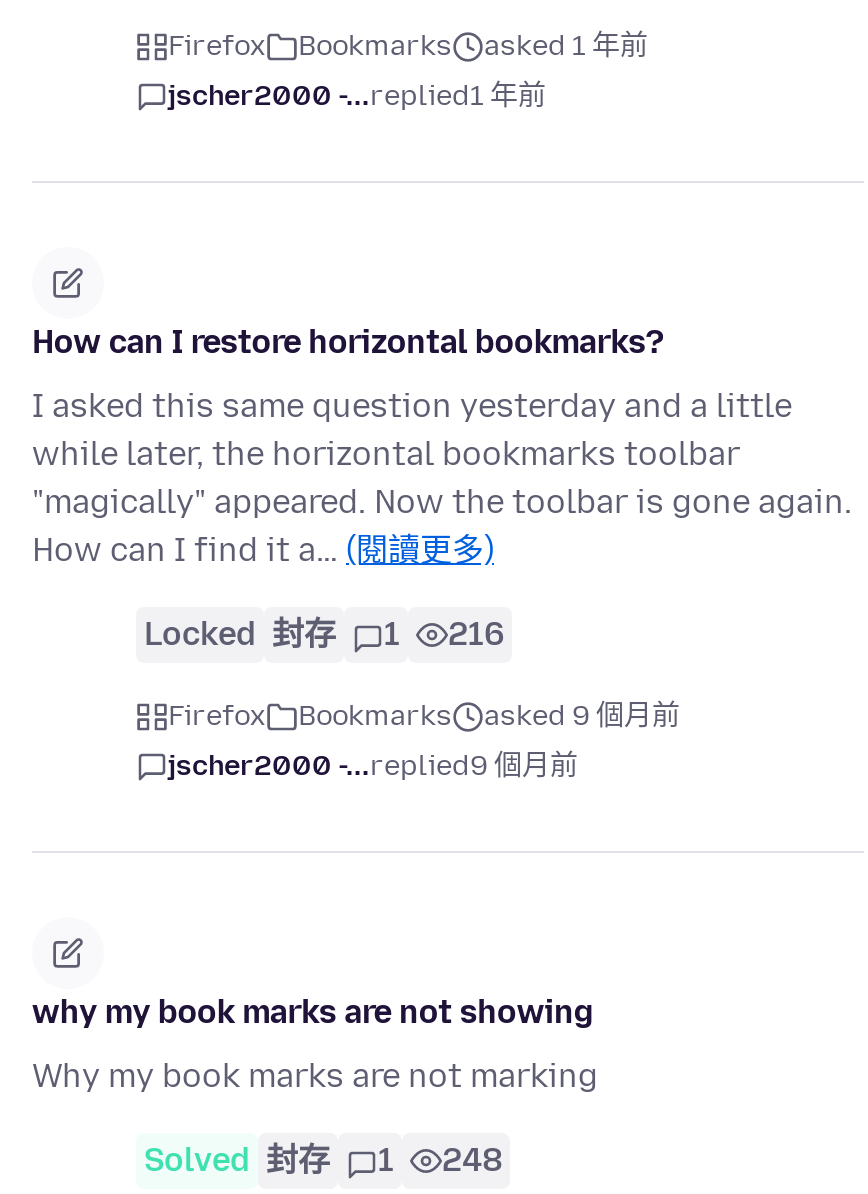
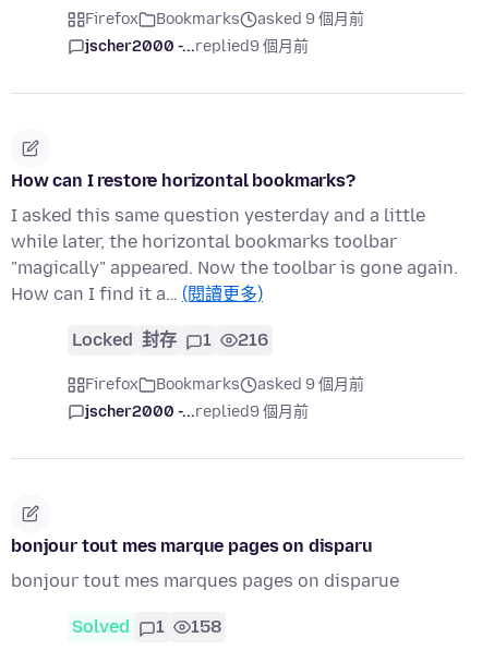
[168,30,648,64] Firefox Bookmarks asked 1 年前 -> [85,10,364,29] Firefox Bookmarks asked 9 個月前
[168,80,546,114] jscher2000 -...replied1 年前 -> [85,38,309,56] jscher2000 -...replied9 個月前
[32,994,593,1032] why my book marks are not showing -> [11,536,373,557] bonjour tout mes marque pages on disparu
[32,1058,598,1096] Why my book marks are not marking -> [11,571,399,592] bonjour tout mes marques pages on disparue
[144,1142,330,1180] Solved 封存 -> [72,617,130,637] Solved
[442,1142,502,1180] 248 -> [191,617,221,637] 158

